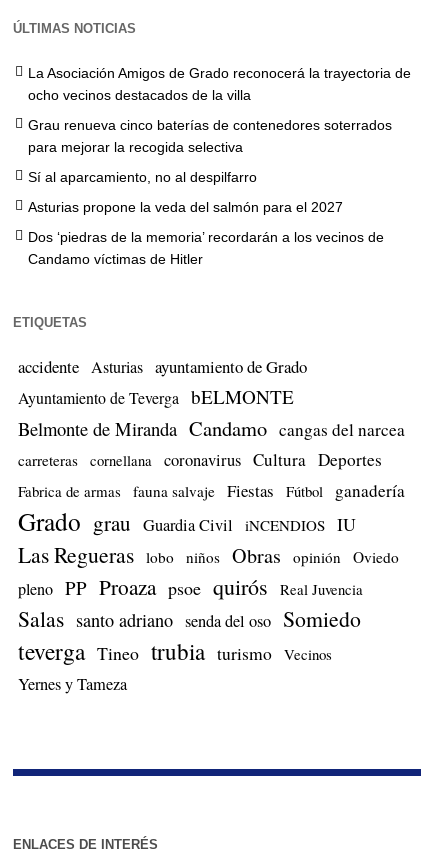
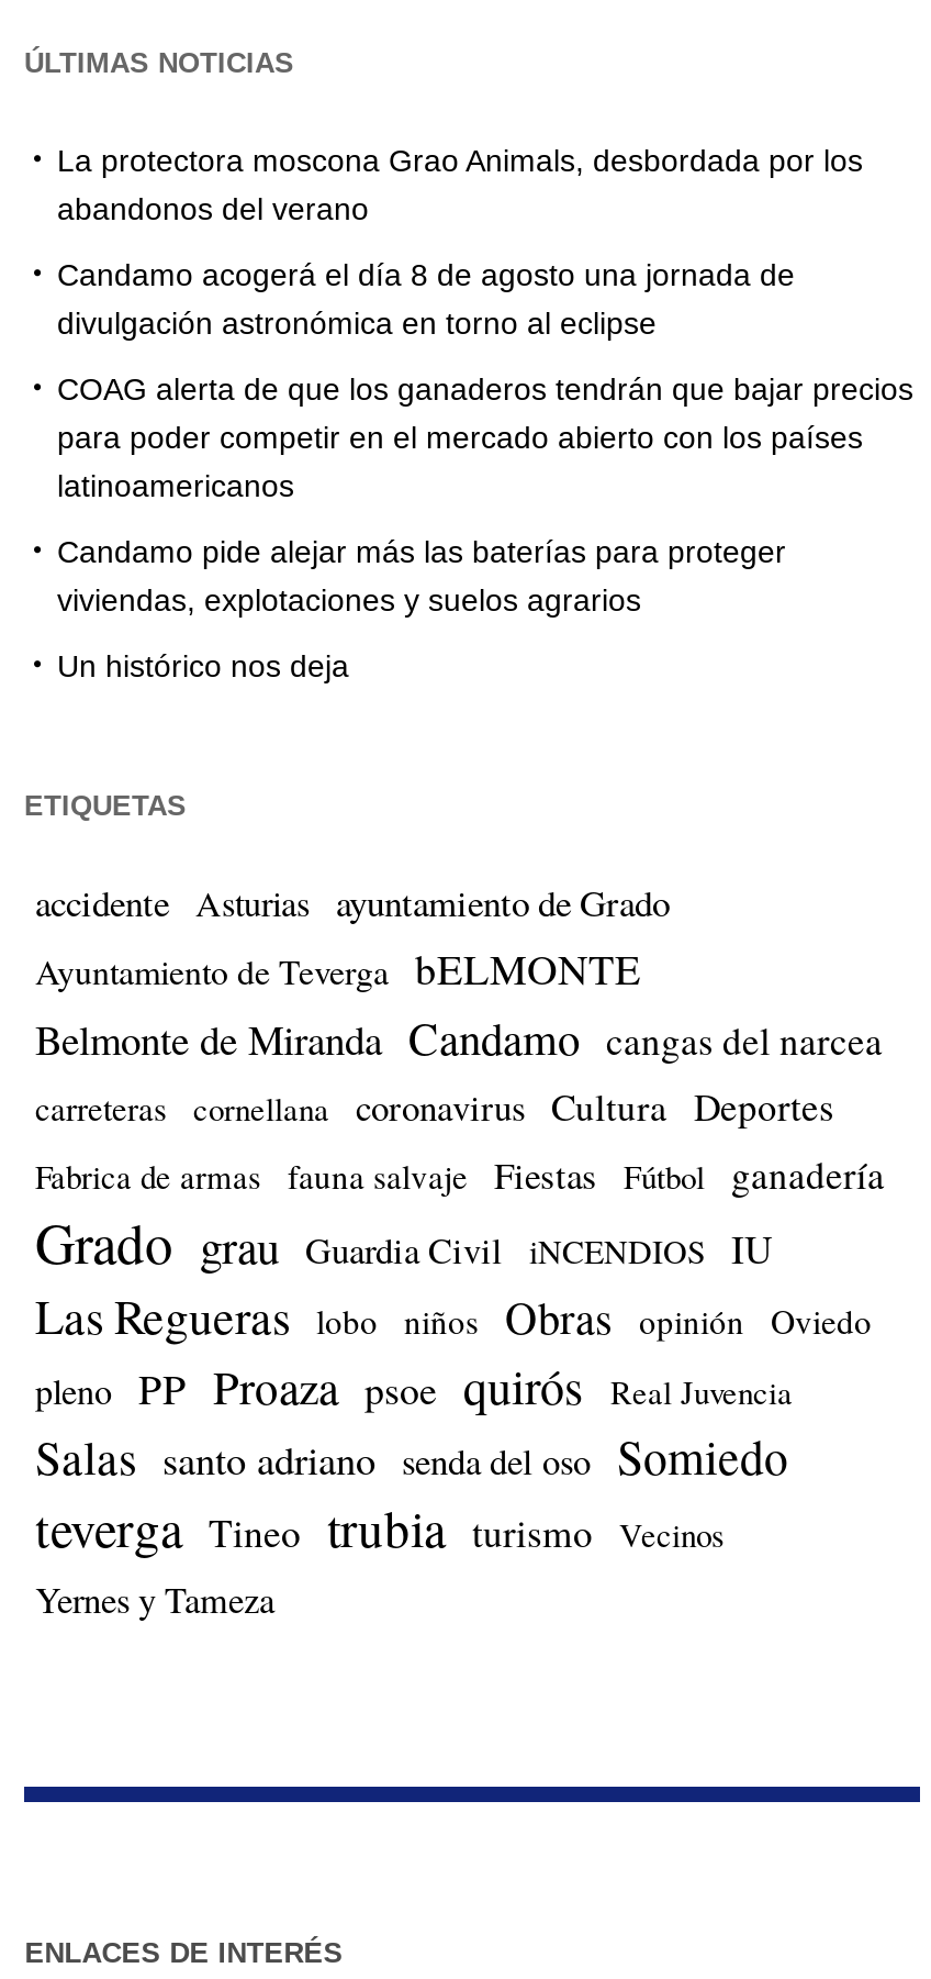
[28,65,411,103] La Asociación Amigos de Grado reconocerá la trayectoria de | ocho vecinos destacados de la villa -> [57,143,863,227] La protectora moscona Grao Animals, desbordada por los | abandonos del verano
[28,117,392,155] Grau renueva cinco baterías de contenedores soterrados | para mejorar la recogida selectiva -> [57,257,795,341] Candamo acogerá el día 8 de agosto una jornada de | divulgación astronómica en torno al eclipse
[28,169,257,185] Sí al aparcamiento, no al despilfarro -> [57,372,913,503] COAG alerta de que los ganaderos tendrán que bajar precios | para poder competir en el mercado abierto con los países | latinoamericanos
[28,199,343,215] Asturias propone la veda del salmón para el 2027 -> [57,534,786,618] Candamo pide alejar más las baterías para proteger | viviendas, explotaciones y suelos agrarios
[28,229,384,267] Dos ‘piedras de la memoria’ recordarán a los vecinos de | Candamo víctimas de Hitler -> [57,649,349,684] Un histórico nos deja

